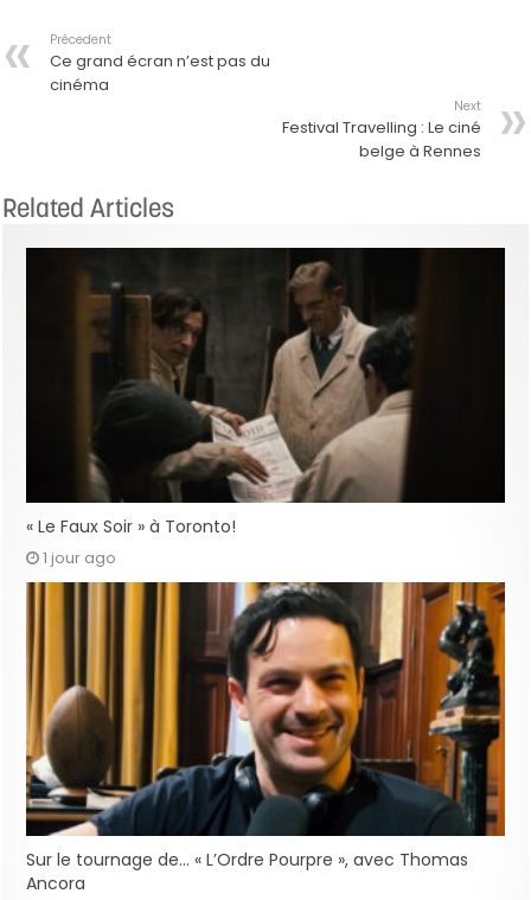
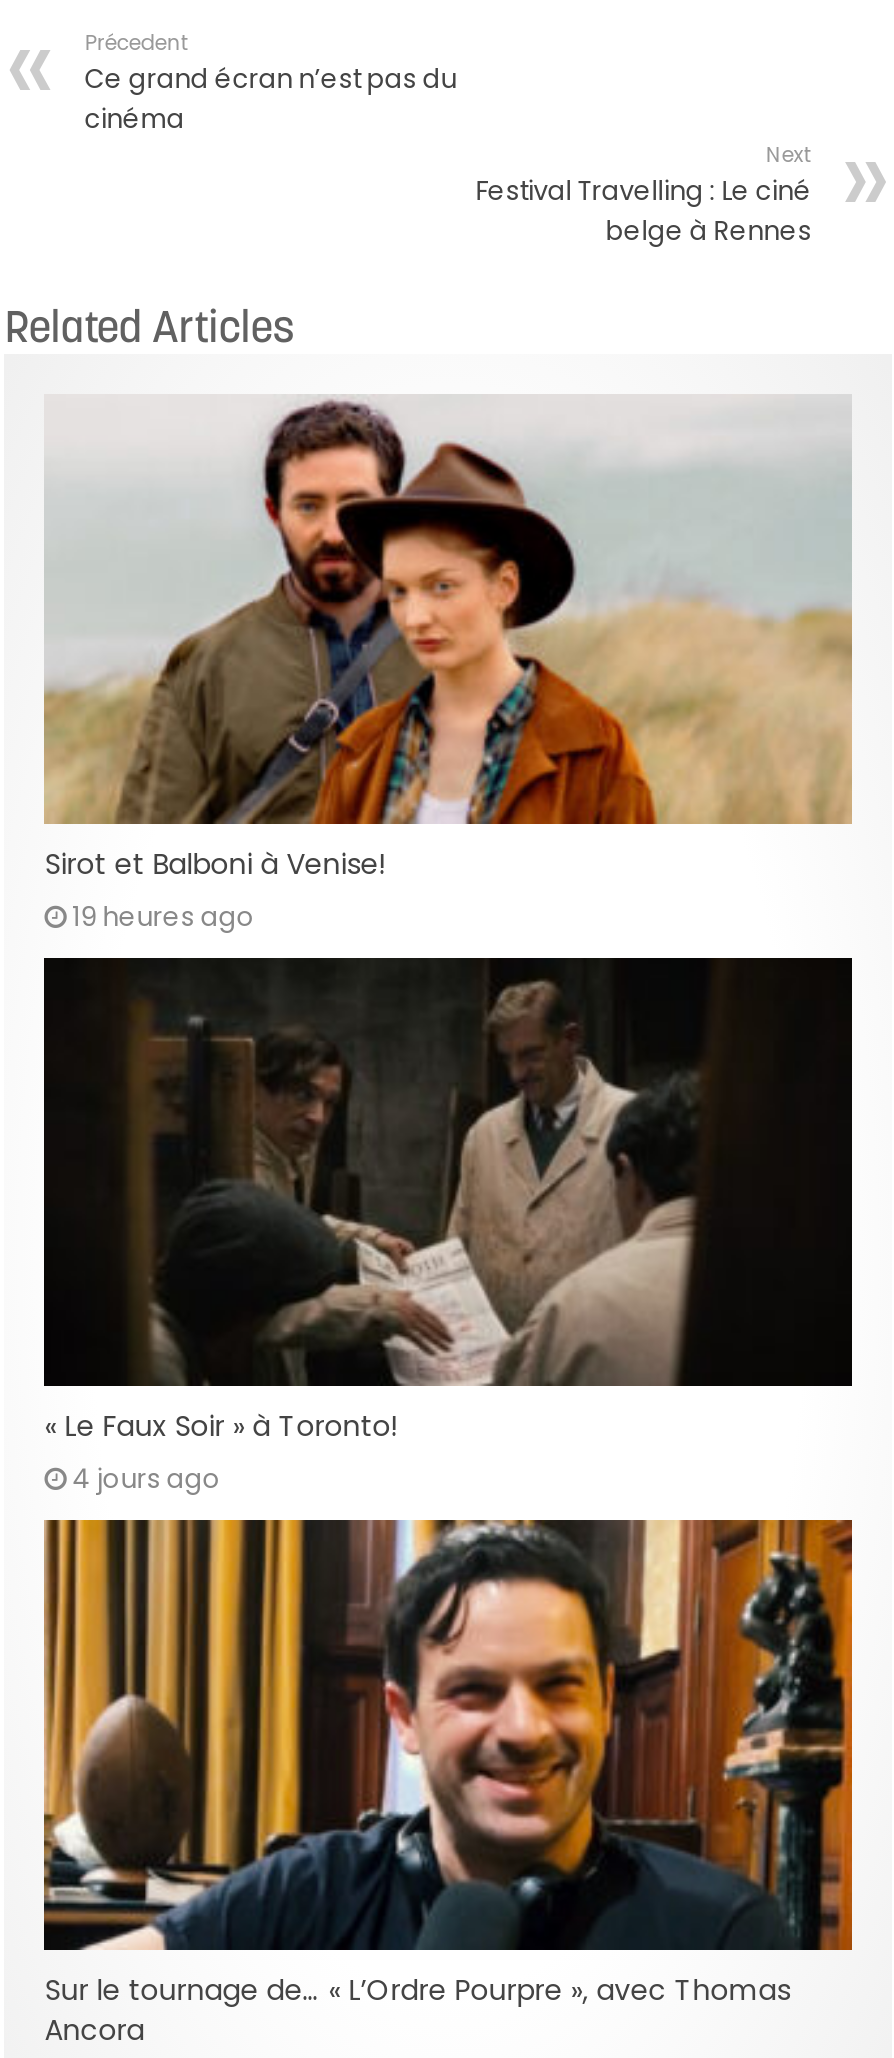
none -> [44,394,854,935] [image] | Sirot et Balboni à Venise! | 19 heures ago
[43,546,116,569] 1 jour ago -> [72,1461,220,1499] 4 jours ago

